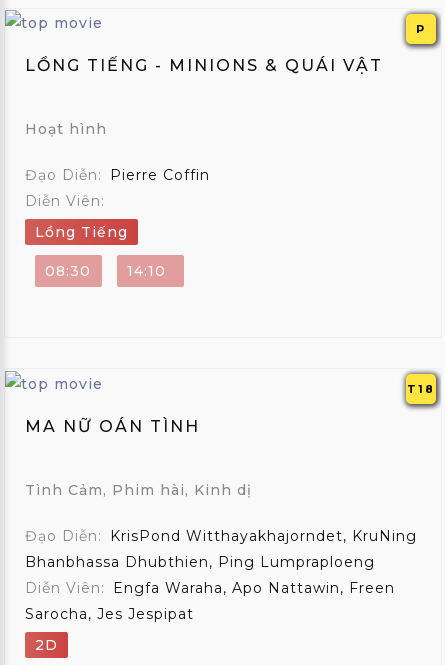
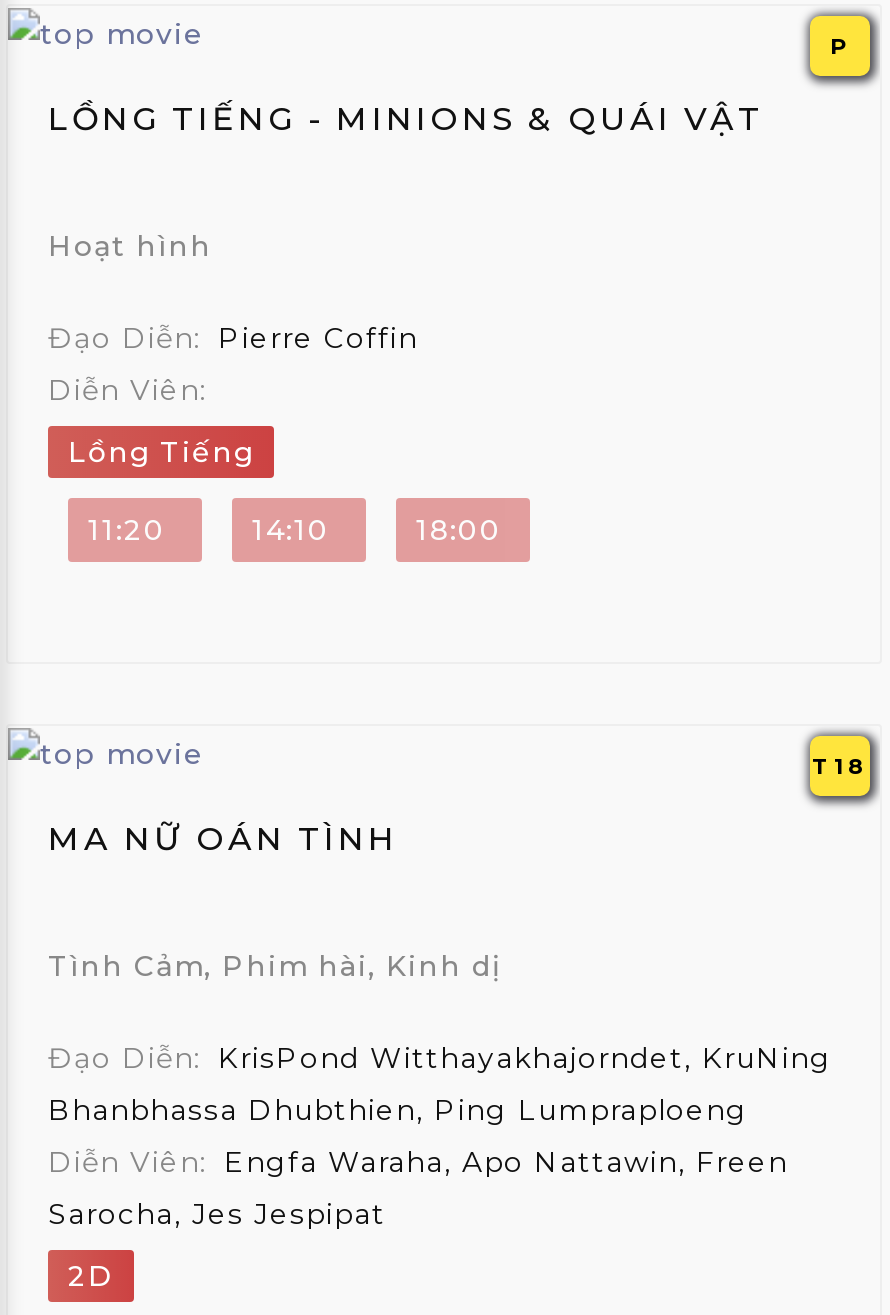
[45,262,91,280] 08:30 -> [88,512,166,548] 11:20
none -> [416,512,502,548] 18:00

